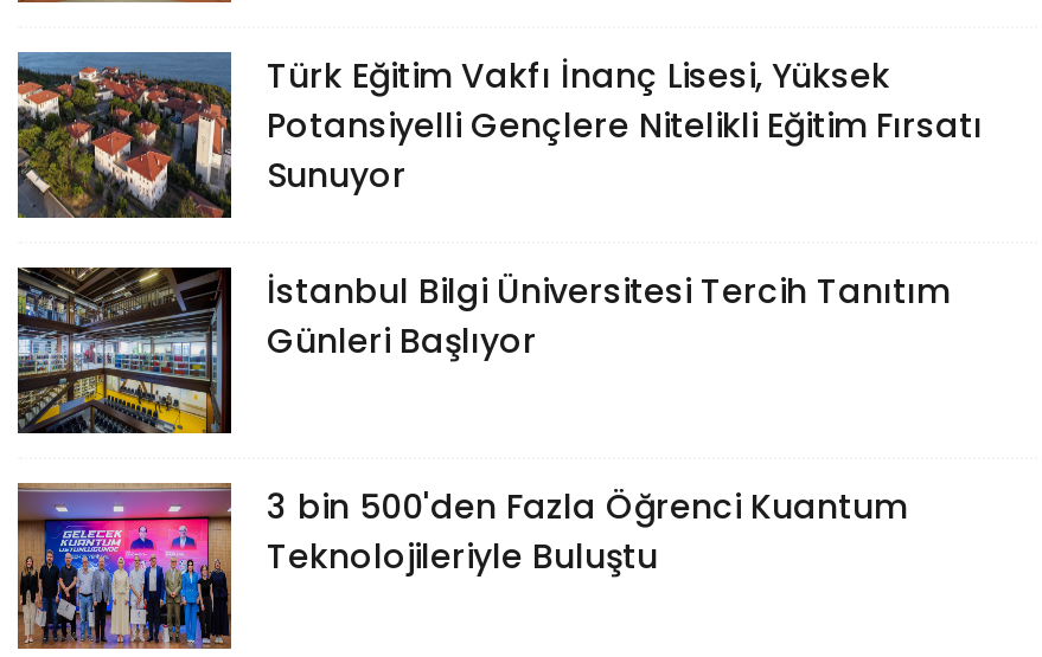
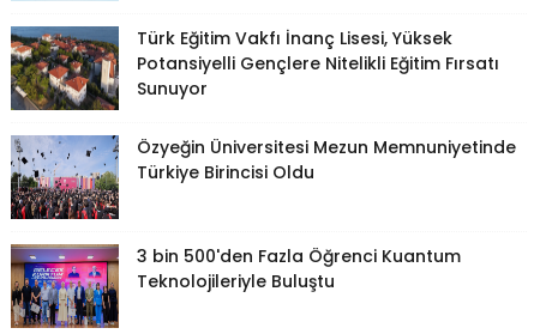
[15,265,950,436] [image] | İstanbul Bilgi Üniversitesi Tercih Tanıtım | Günleri Başlıyor -> [11,134,516,220] [image] | Özyeğin Üniversitesi Mezun Memnuniyetinde | Türkiye Birincisi Oldu

